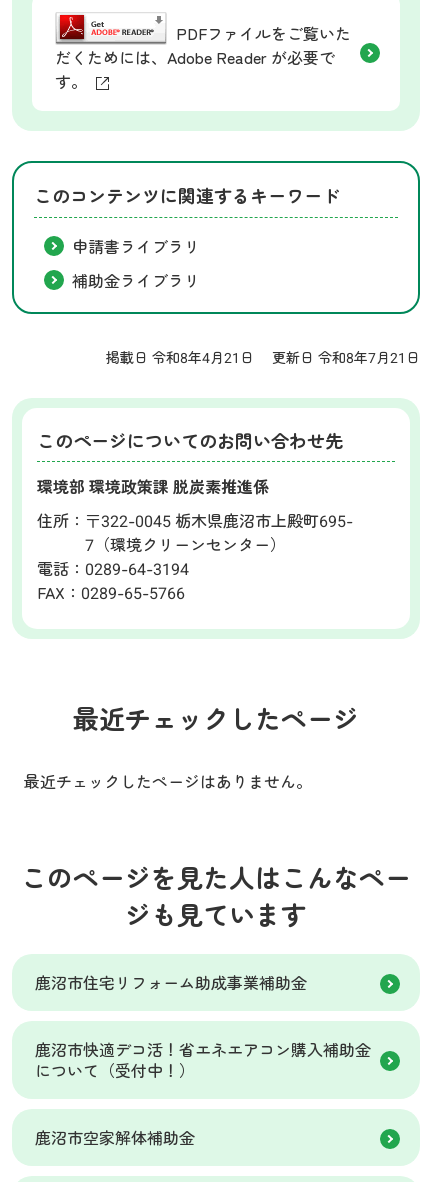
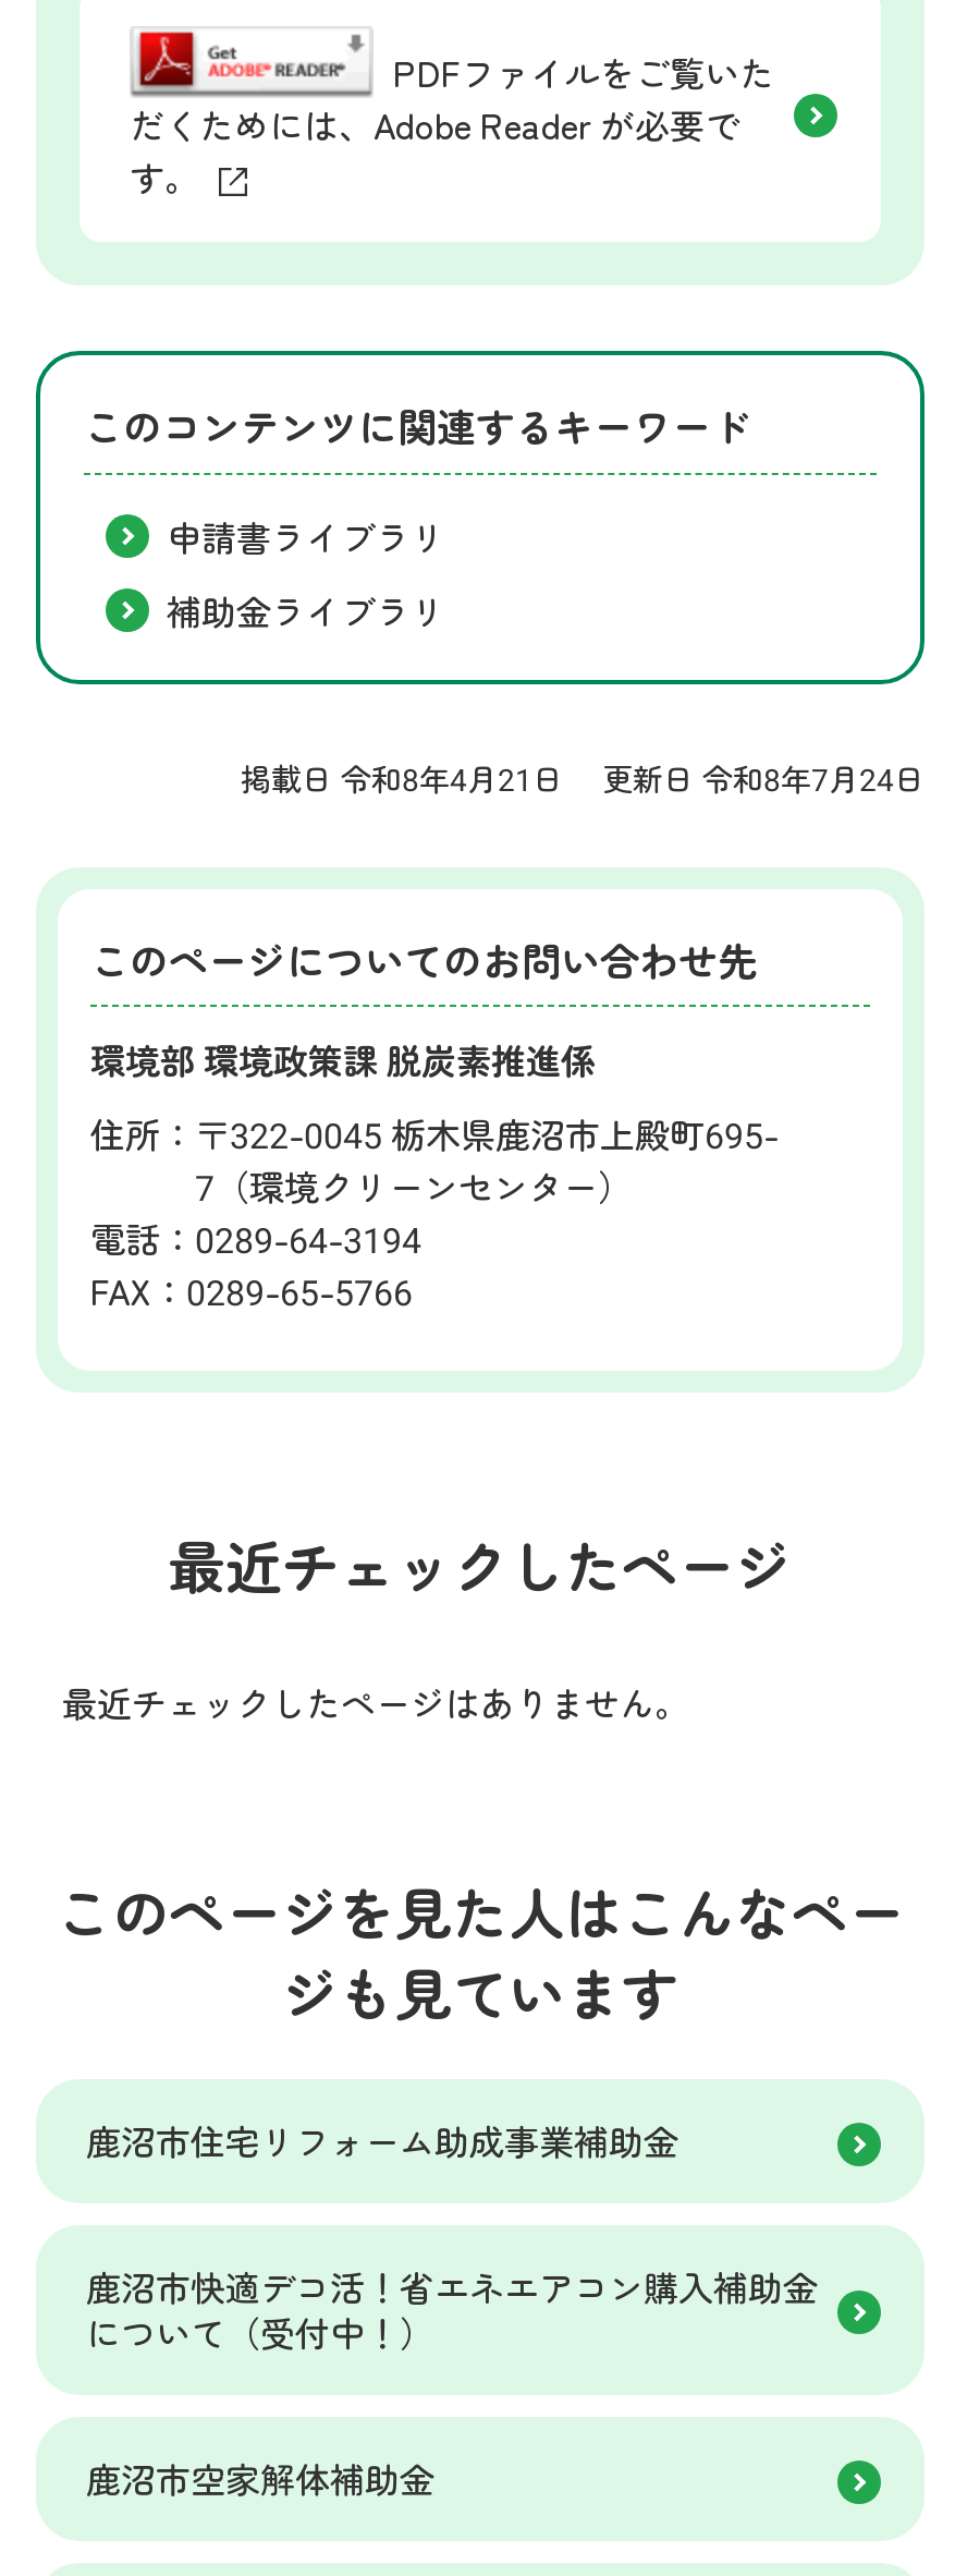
[272,347,420,367] 更新日 令和8年7月21日 -> [602,756,925,800] 更新日 令和8年7月24日

